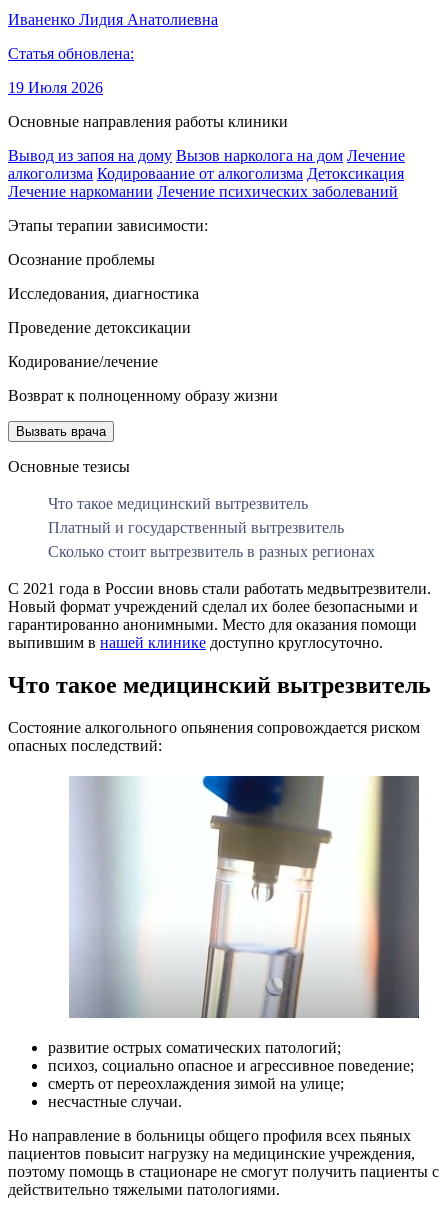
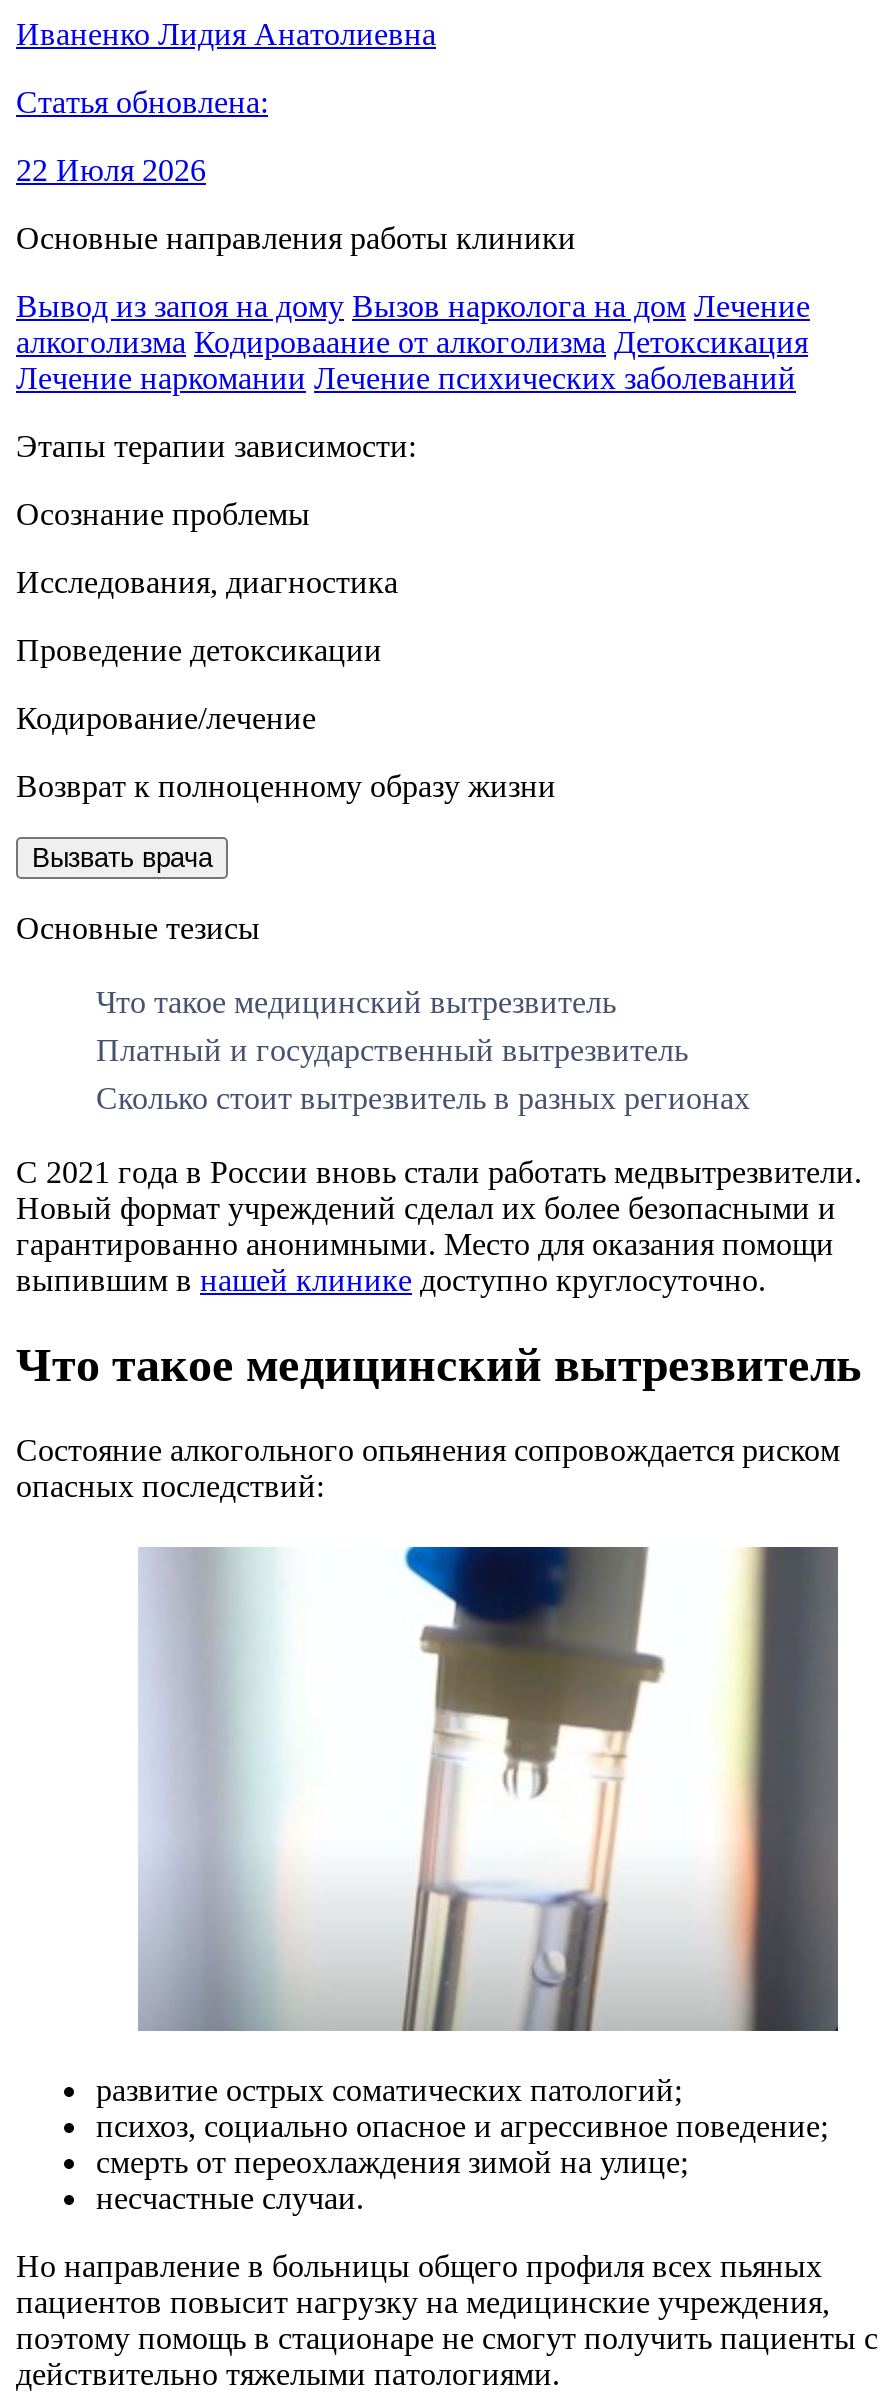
[8,79,103,96] 19 Июля 2026 -> [16,153,206,187] 22 Июля 2026

